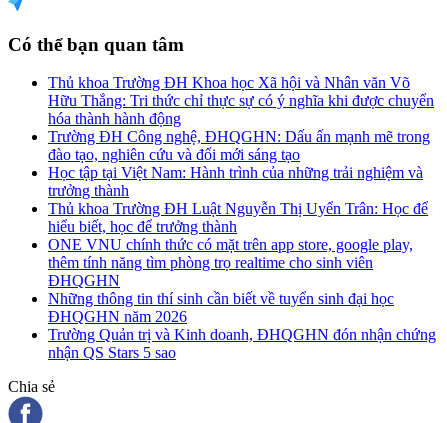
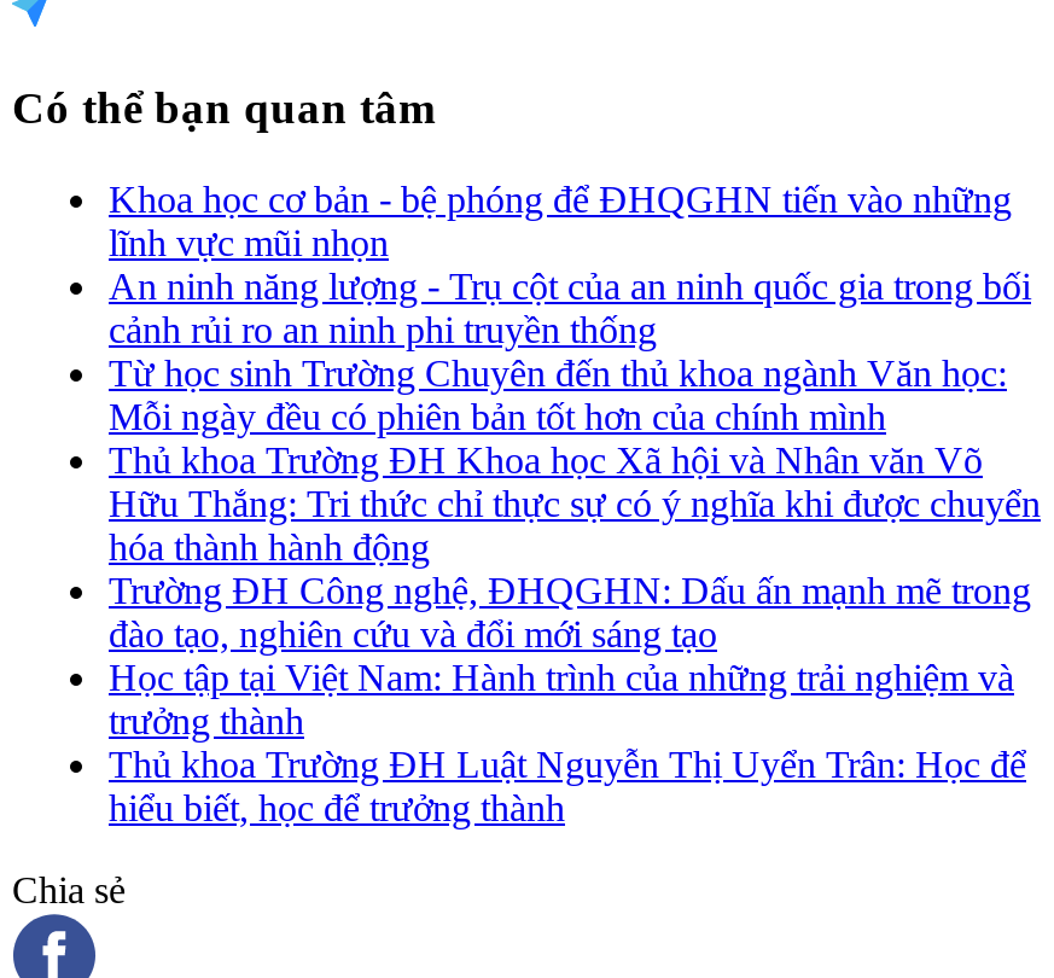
none -> [109,179,1031,438] Khoa học cơ bản - bệ phóng để ĐHQGHN tiến vào những | lĩnh vực mũi nhọn | An ninh năng lượng - Trụ cột của an ninh quốc gia trong bối | cảnh rủi ro an ninh phi truyền thống | Từ học sinh Trường Chuyên đến thủ khoa ngành Văn học: | Mỗi ngày đều có phiên bản tốt hơn của chính mình
moved [48,74,434,235] -> [109,440,1041,829]: Thủ khoa Trường ĐH Khoa học Xã hội và Nhân văn Võ | Hữu Thắng: Tri thức chỉ thực sự có ý nghĩa khi được chuyển | hóa thành hành động | ... | Thủ khoa Trường ĐH Luật Nguyễn Thị Uyển Trân: Học để | hiểu biết, học để trưởng thành
[48,236,436,361] ONE VNU chính thức có mặt trên app store, google play, | thêm tính năng tìm phòng trọ realtime cho sinh viên | ĐHQGHN | Những thông tin thí sinh cần biết về tuyển sinh đại học | ĐHQGHN năm 2026 | Trường Quản trị và Kinh doanh, ĐHQGHN đón nhận chứng | nhận QS Stars 5 sao -> none

